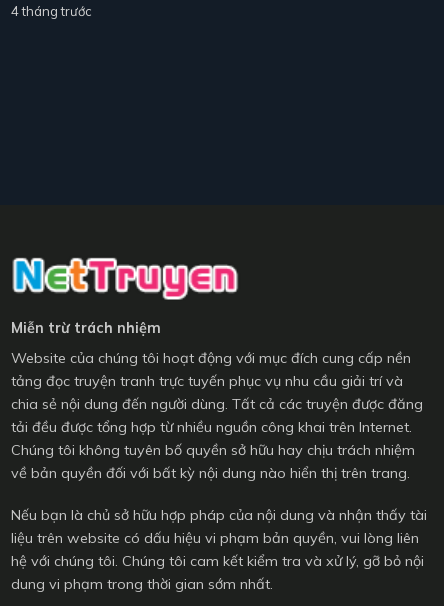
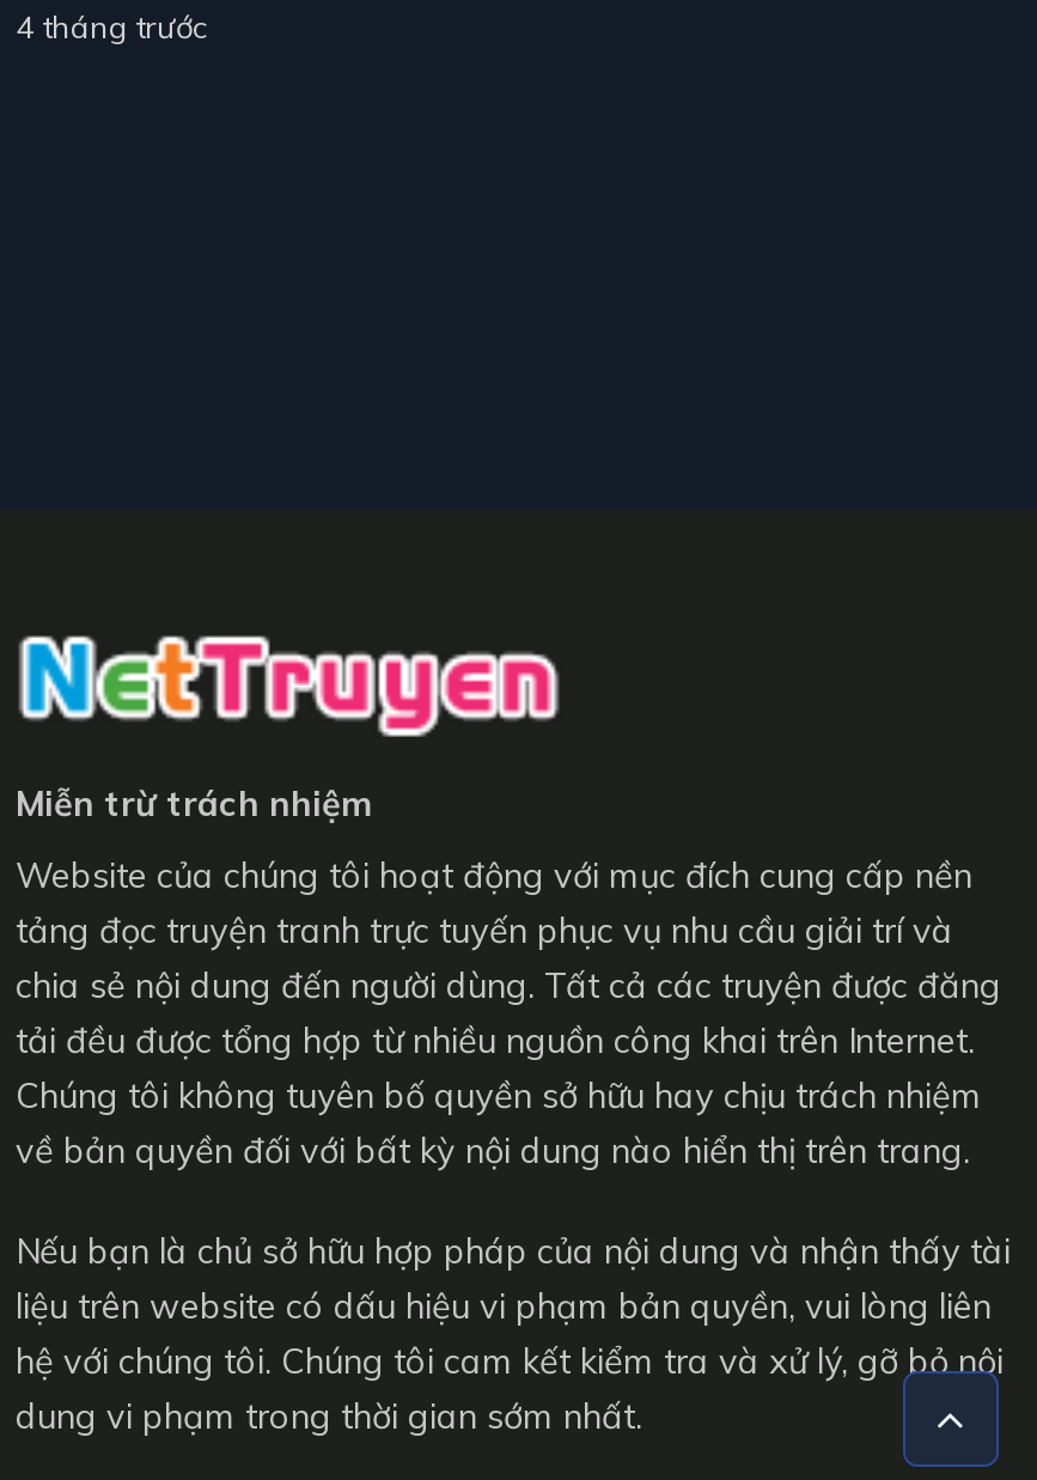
none -> [901,1390,1001,1469] [image]

